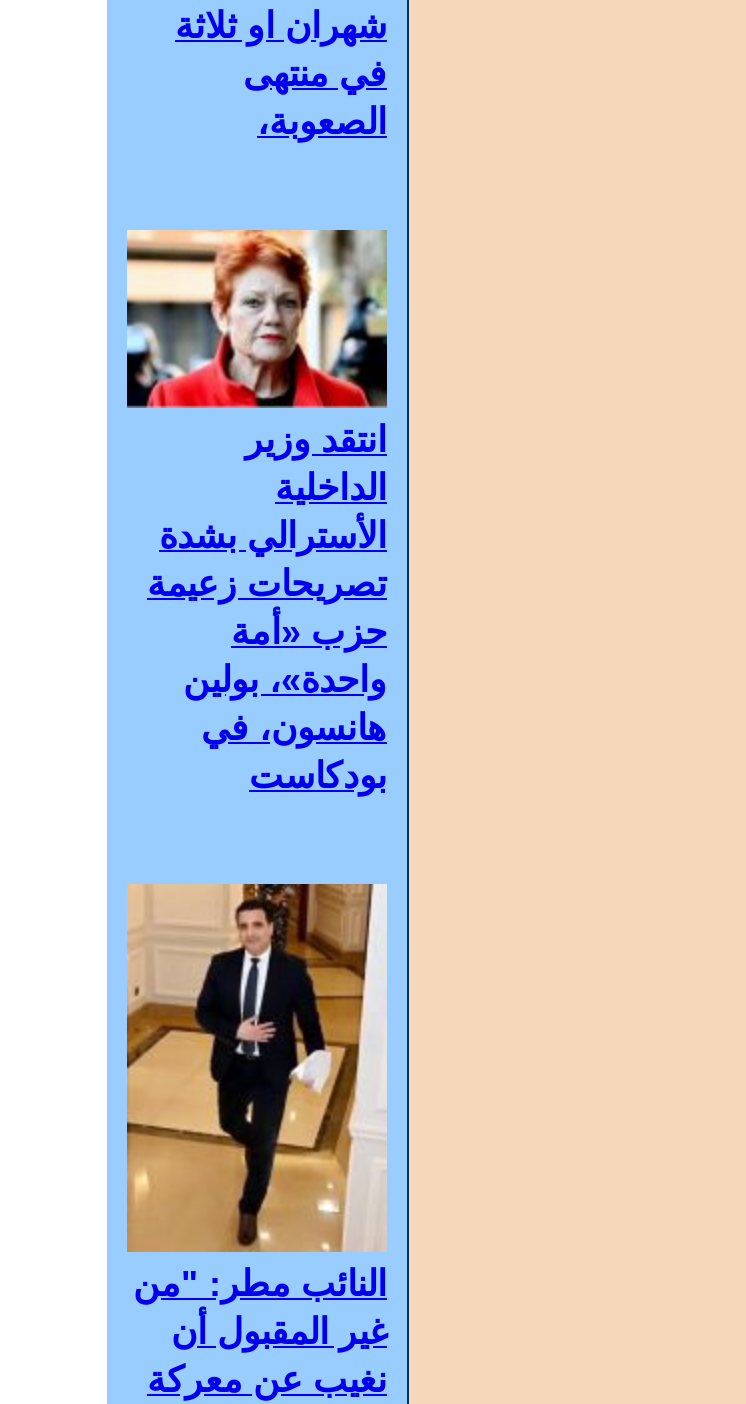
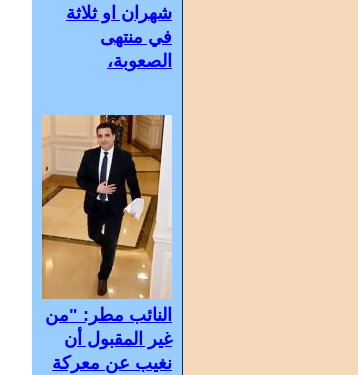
[125,228,389,796] [image] | انتقد وزير | الداخلية | الأسترالي بشدة | تصريحات زعيمة | حزب «أمة | واحدة»، بولين | هانسون، في | بودكاست -> none

